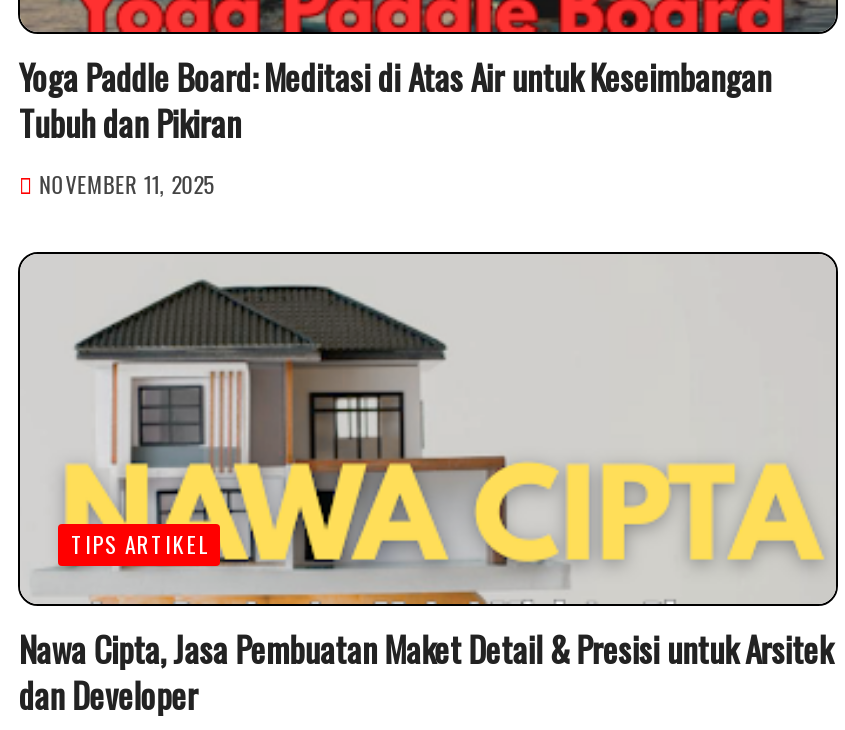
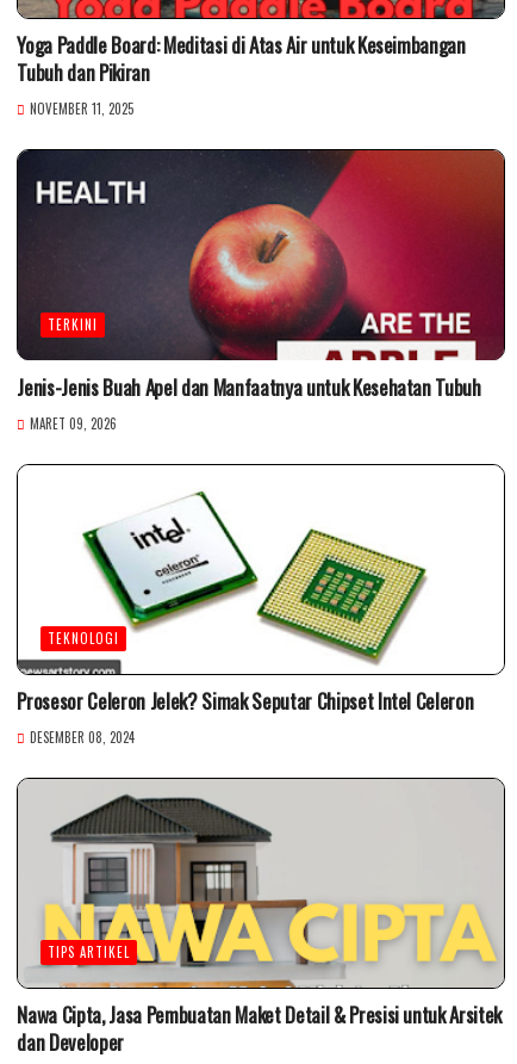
none -> [15,463,506,747] [image] | TEKNOLOGI | Prosesor Celeron Jelek? Simak Seputar Chipset Intel Celeron | DESEMBER 08, 2024
none -> [17,149,504,433] [image] | TERKINI | Jenis-Jenis Buah Apel dan Manfaatnya untuk Kesehatan Tubuh | MARET 09, 2026

